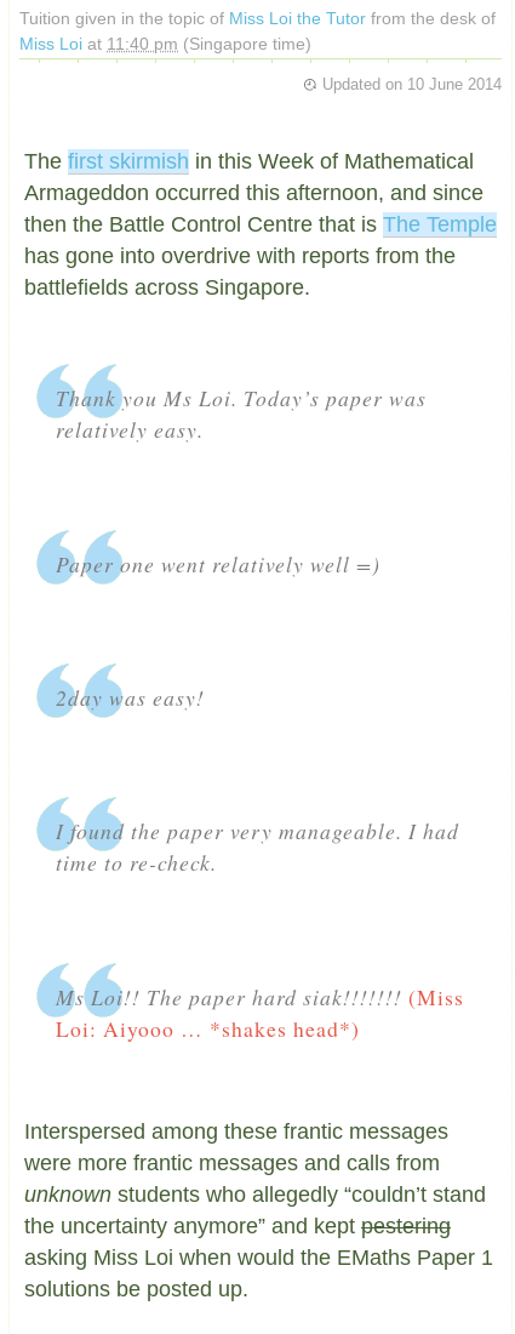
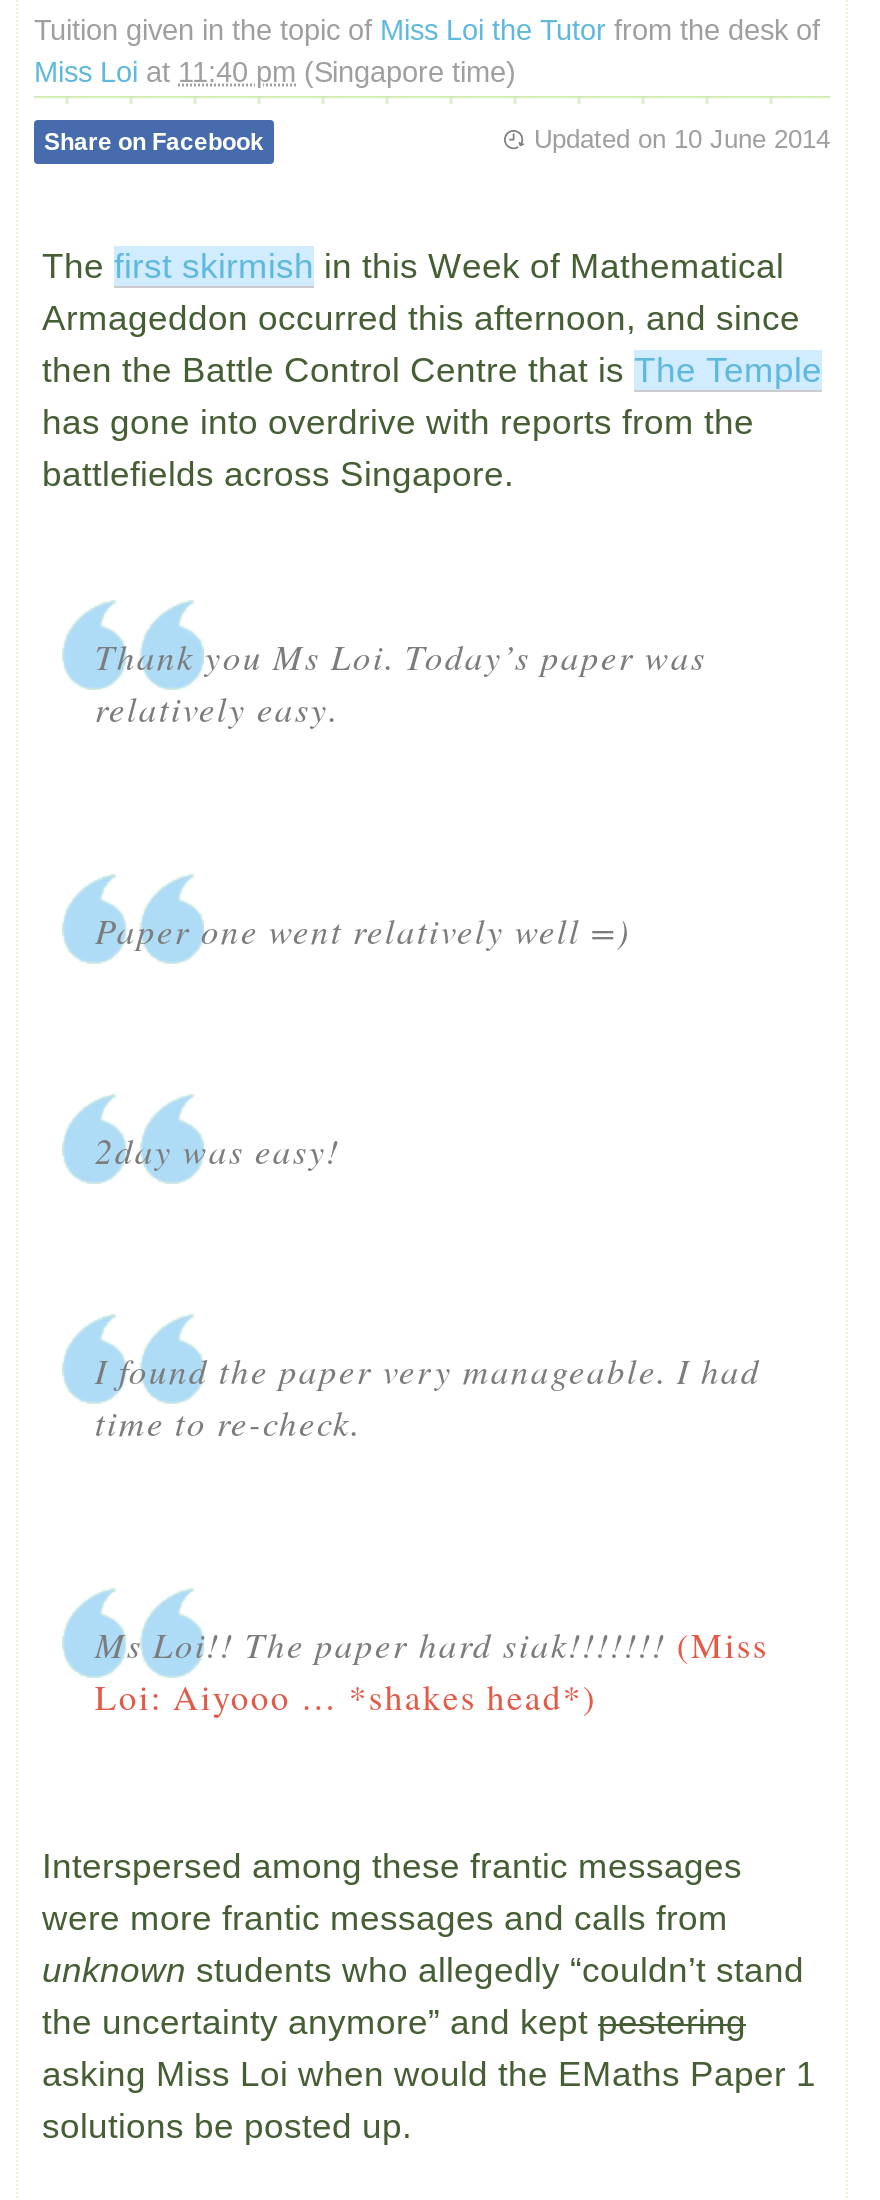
none -> [44,129,264,157] Share on Facebook

